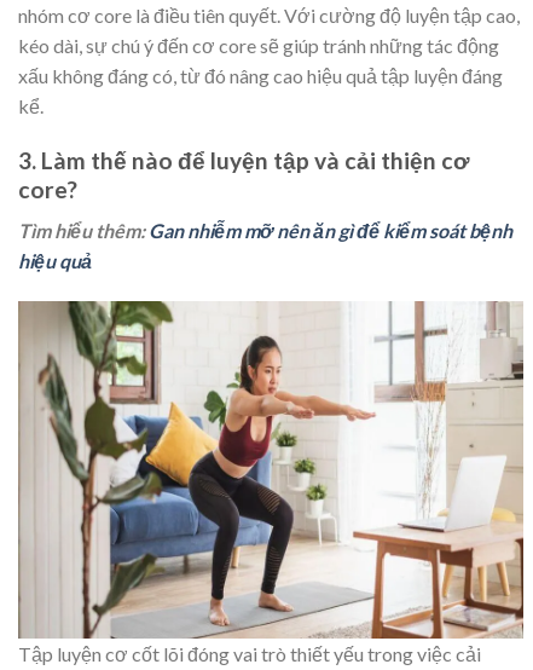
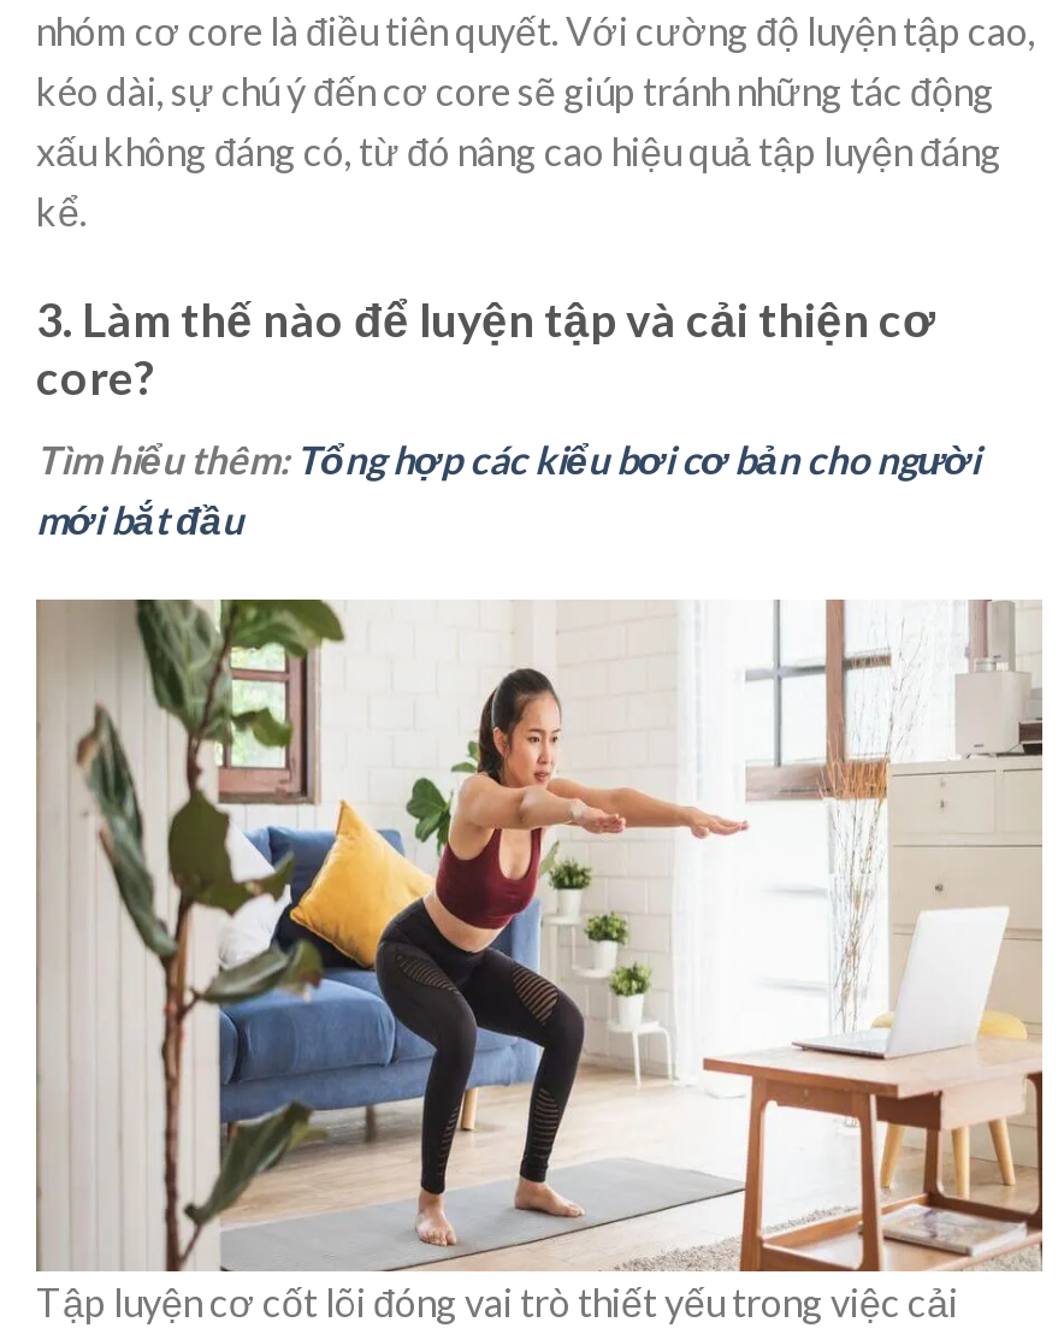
[18,219,512,273] Tìm hiểu thêm: Gan nhiễm mỡ nên ăn gì để kiểm soát bệnh | hiệu quả -> [36,437,980,543] Tìm hiểu thêm: Tổng hợp các kiểu bơi cơ bản cho người | mới bắt đầu

